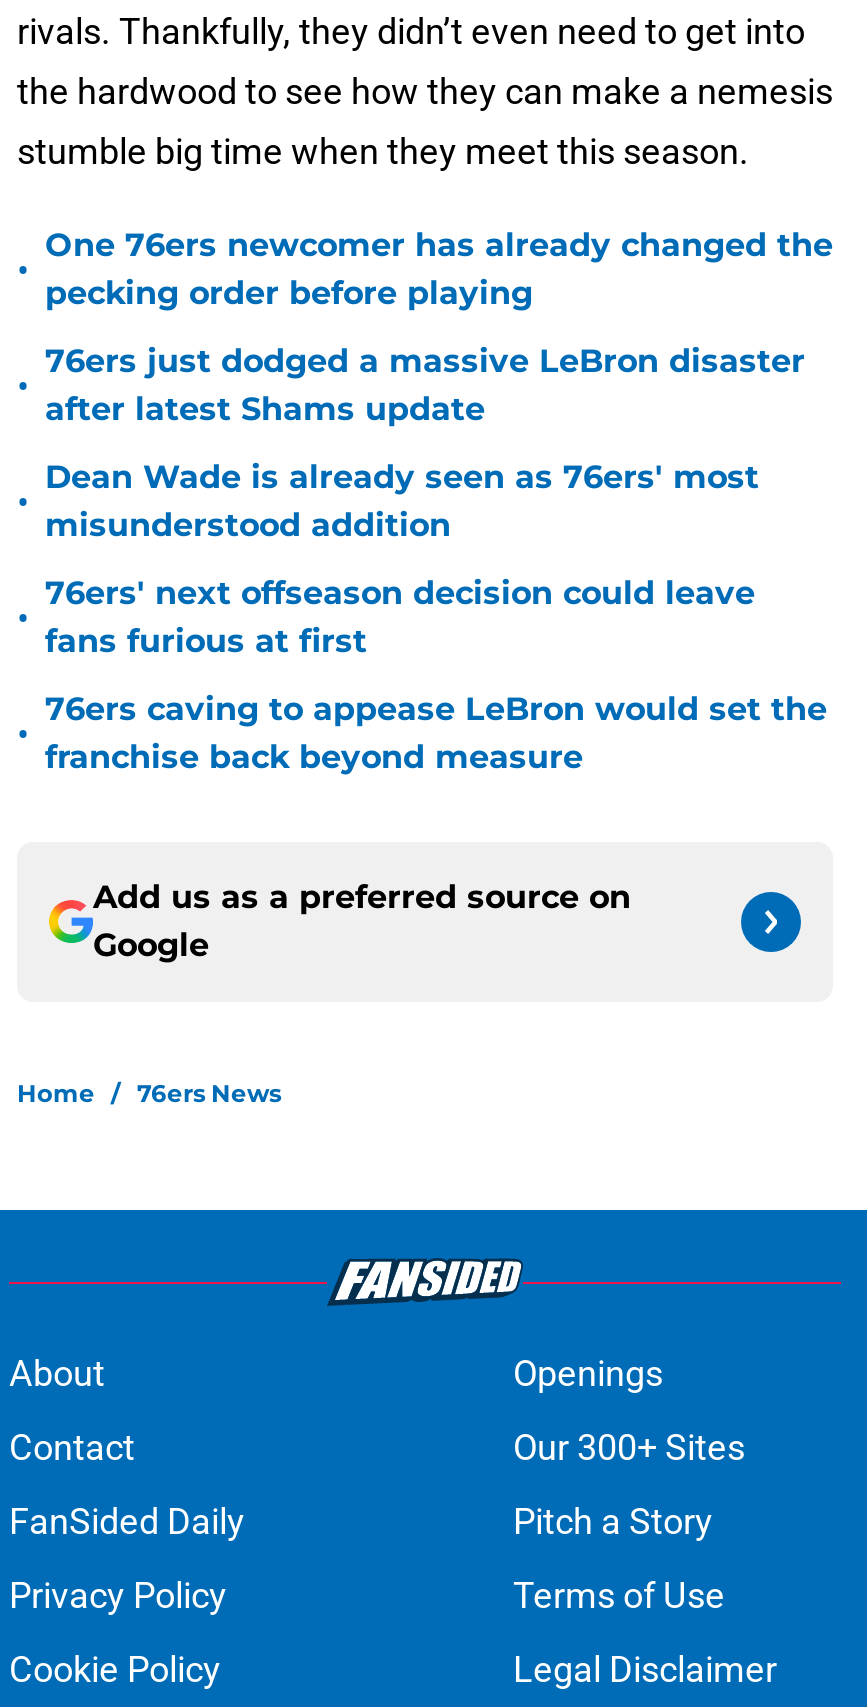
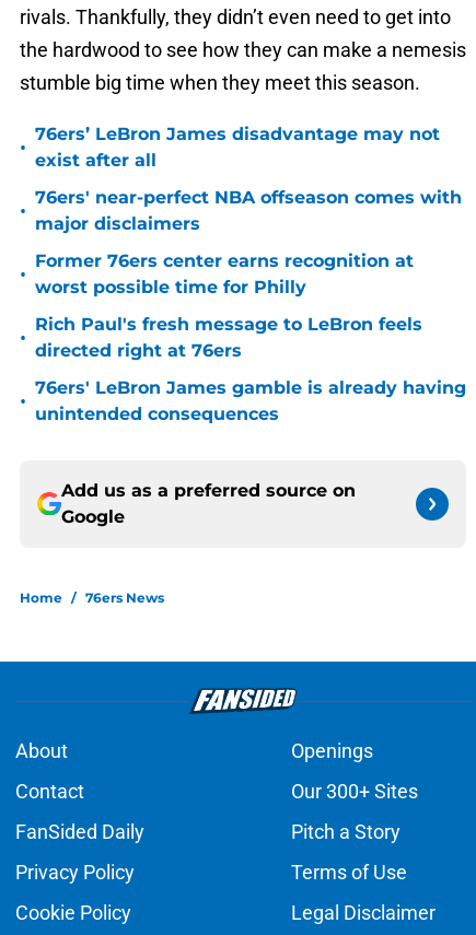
[45,226,833,312] One 76ers newcomer has already changed the | pecking order before playing -> [35,124,440,171] 76ers’ LeBron James disadvantage may not | exist after all
[45,342,805,428] 76ers just dodged a massive LeBron disaster | after latest Shams update -> [35,187,462,234] 76ers' near-perfect NBA offseason comes with | major disclaimers
[45,458,759,544] Dean Wade is already seen as 76ers' most | misunderstood addition -> [35,250,414,297] Former 76ers center earns recognition at | worst possible time for Philly
[45,574,755,660] 76ers' next offseason decision could leave | fans furious at first -> [35,314,422,361] Rich Paul's fresh message to LeBron feels | directed right at 76ers
[45,690,827,776] 76ers caving to appease LeBron would set the | franchise back beyond measure -> [35,377,466,424] 76ers' LeBron James gamble is already having | unintended consequences

